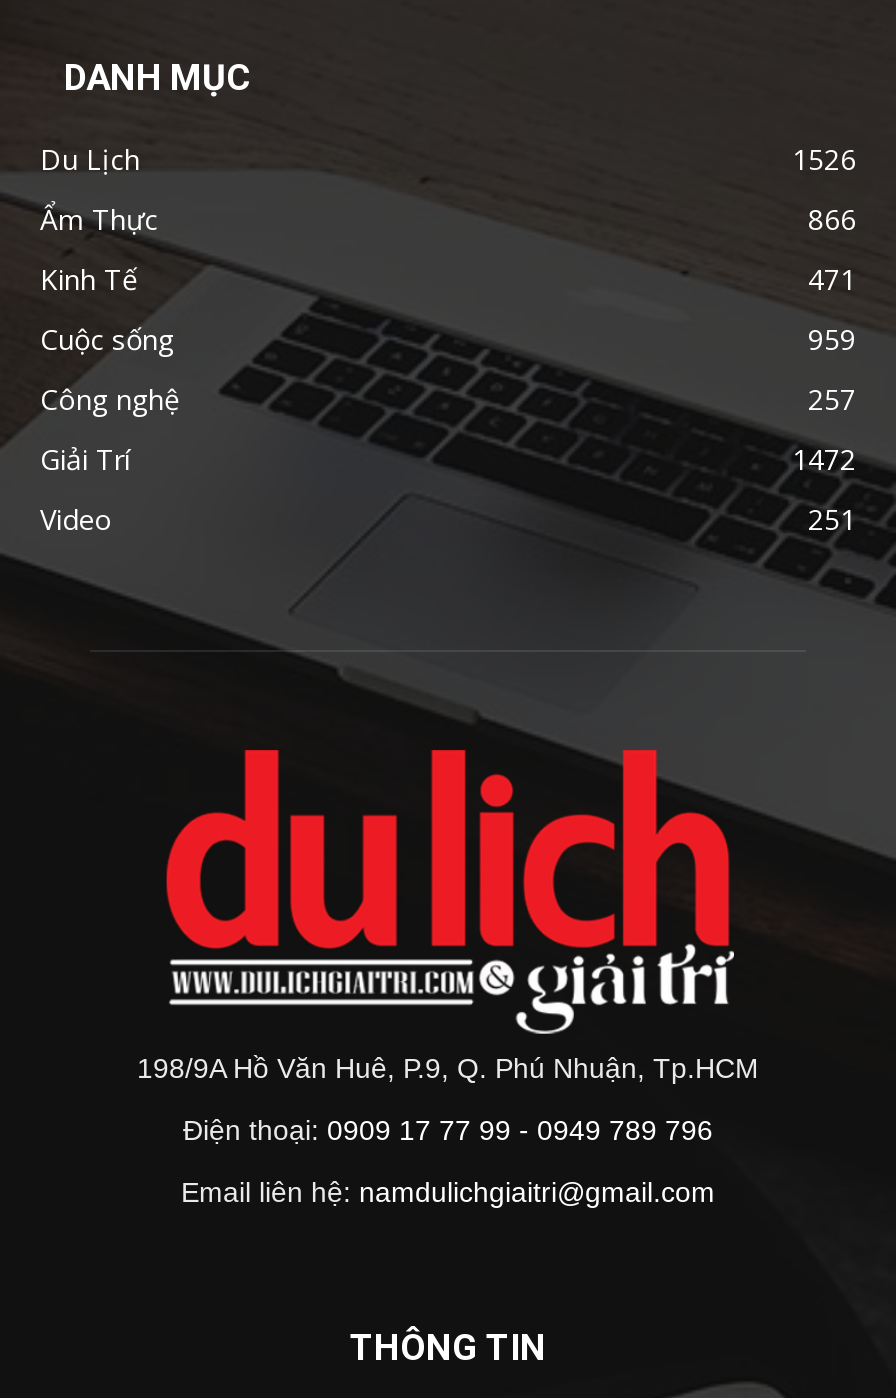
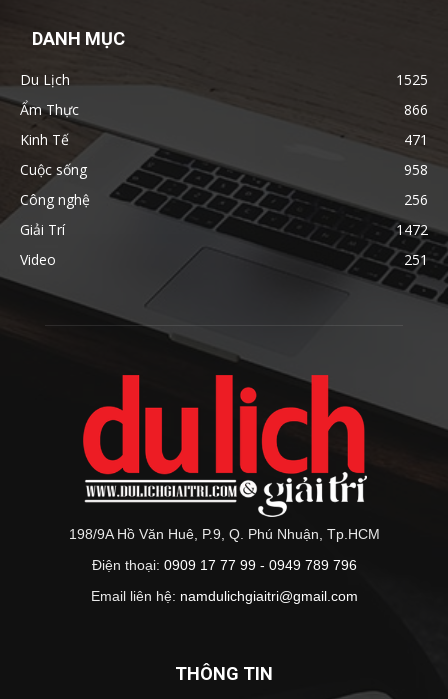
[792,141,856,179] 1526 -> [396,70,428,89] 1525
[808,321,856,359] 959 -> [404,160,428,179] 958
[808,381,856,419] 257 -> [404,190,428,209] 256

